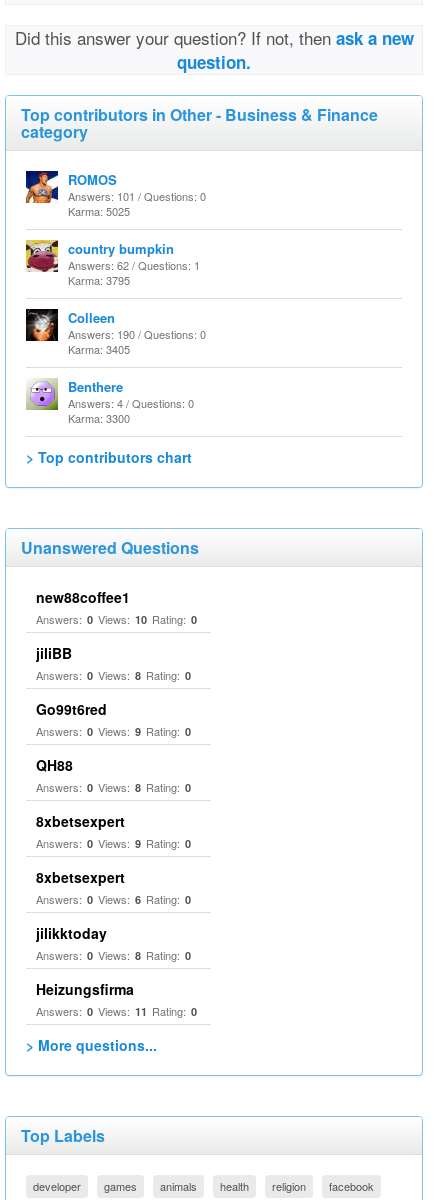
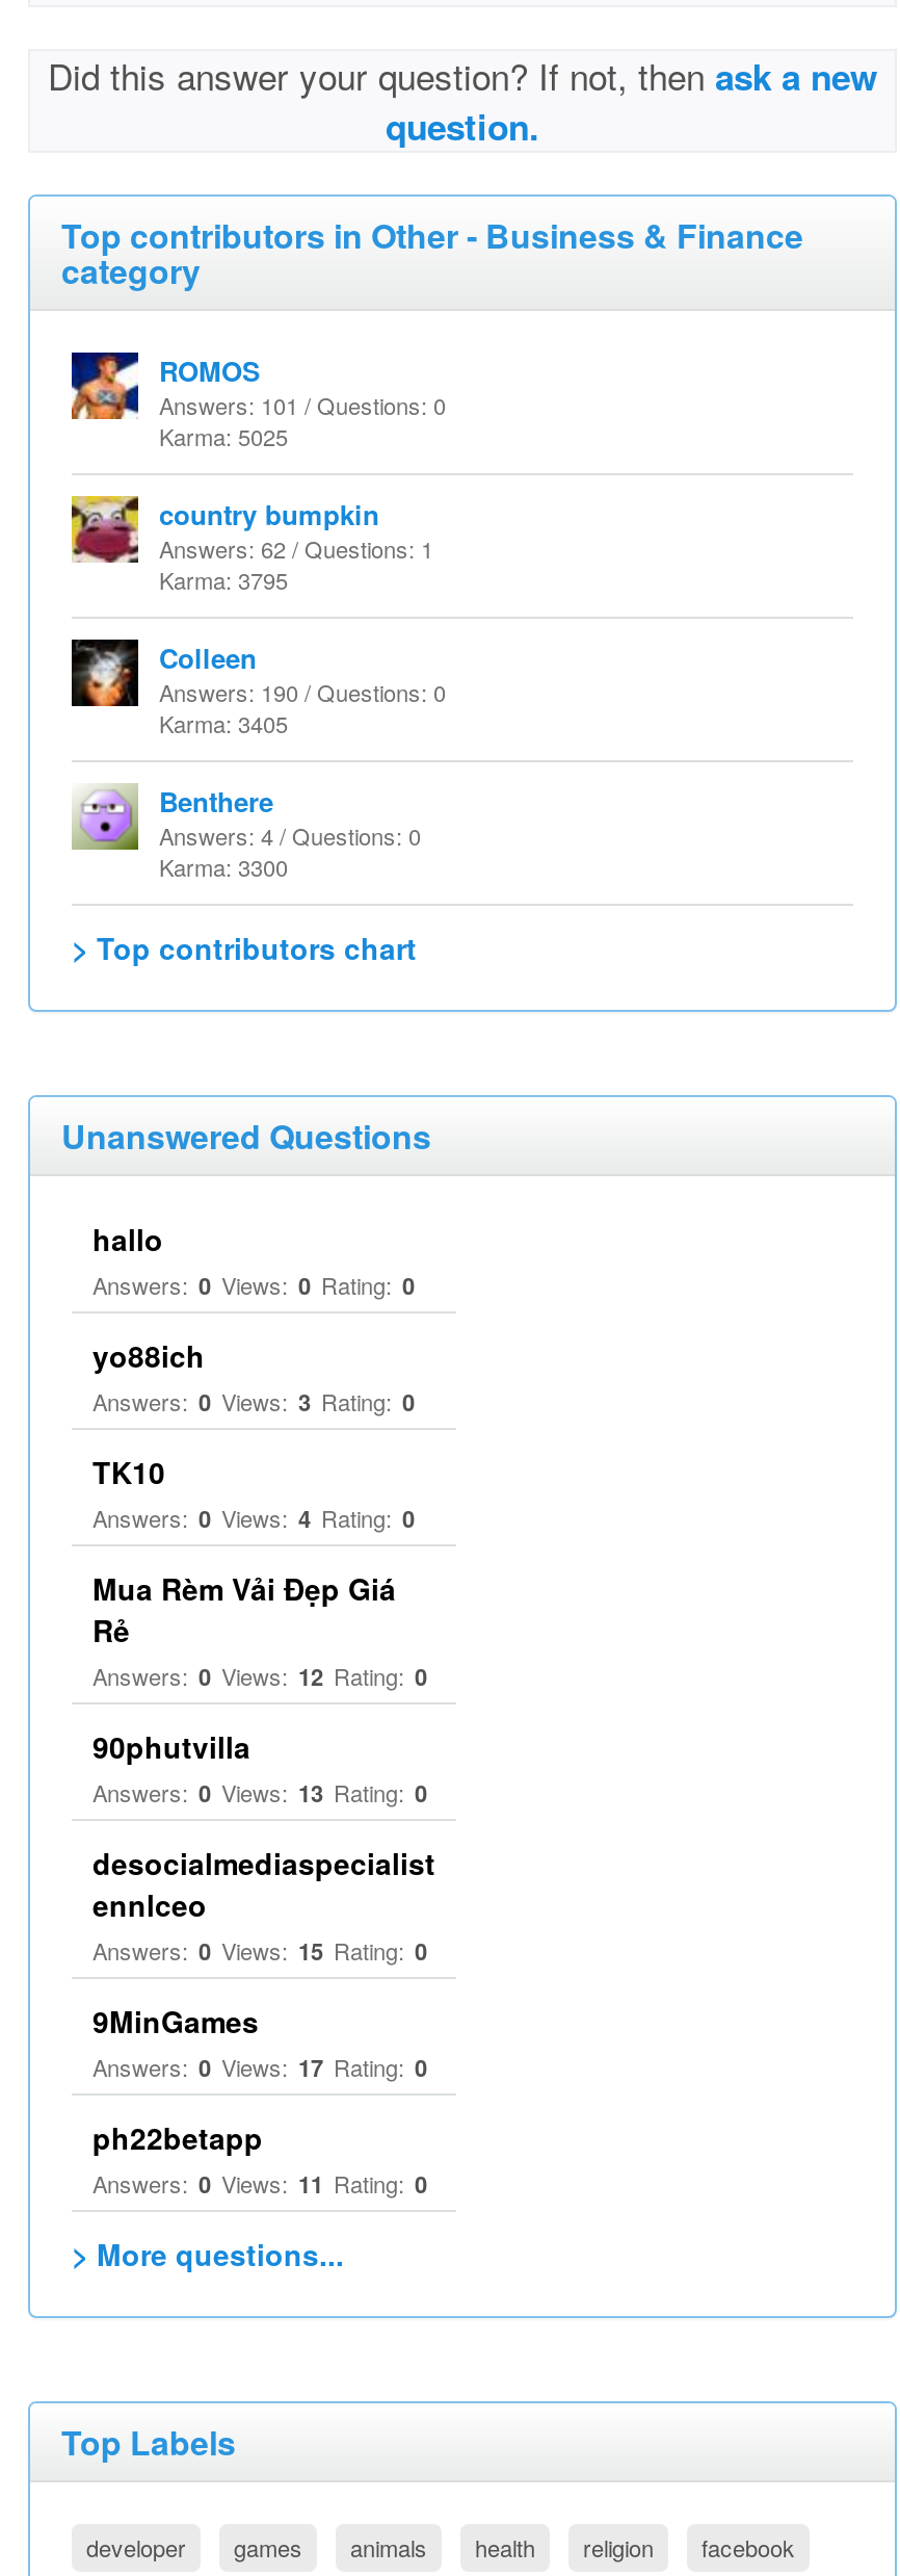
[36,587,197,627] new88coffee1 | Answers: 0 Views: 10 Rating: 0 -> [92,1218,415,1301] hallo | Answers: 0 Views: 0 Rating: 0
[36,643,191,683] jiliBB | Answers: 0 Views: 8 Rating: 0 -> [92,1334,415,1417] yo88ich | Answers: 0 Views: 3 Rating: 0
[36,699,191,739] Go99t6red | Answers: 0 Views: 9 Rating: 0 -> [92,1451,415,1534] TK10 | Answers: 0 Views: 4 Rating: 0
[36,755,191,795] QH88 | Answers: 0 Views: 8 Rating: 0 -> [92,1567,427,1692] Mua Rèm Vải Đẹp Giá | Rẻ | Answers: 0 Views: 12 Rating: 0
[36,811,191,851] 8xbetsexpert | Answers: 0 Views: 9 Rating: 0 -> [92,1725,427,1809] 90phutvilla | Answers: 0 Views: 13 Rating: 0
[36,867,191,907] 8xbetsexpert | Answers: 0 Views: 6 Rating: 0 -> [92,1842,435,1967] desocialmediaspecialist | ennlceo | Answers: 0 Views: 15 Rating: 0
[36,923,191,963] jilikktoday | Answers: 0 Views: 8 Rating: 0 -> [92,2000,427,2083] 9MinGames | Answers: 0 Views: 17 Rating: 0
[36,979,134,999] Heizungsfirma -> [92,2116,263,2158] ph22betapp

